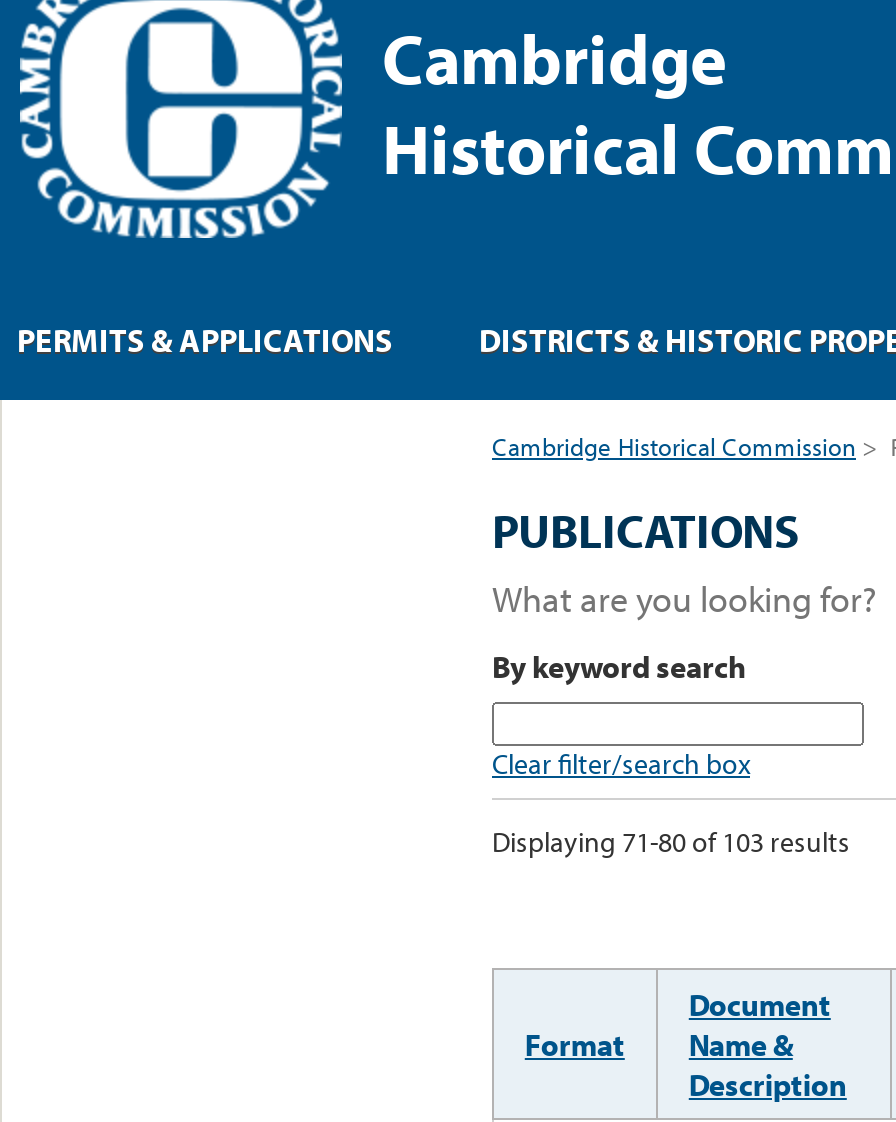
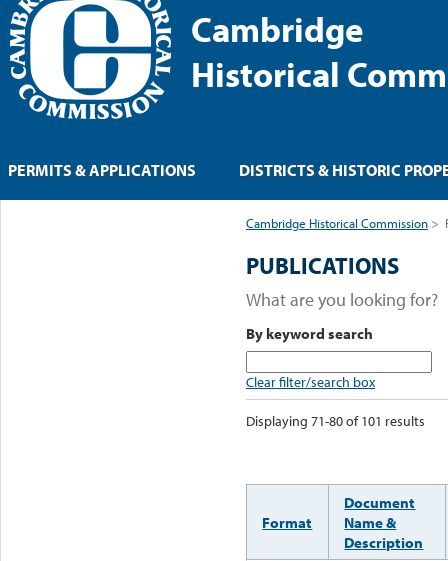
[492,824,850,860] Displaying 71-80 of 103 results -> [246,412,425,430] Displaying 71-80 of 101 results

